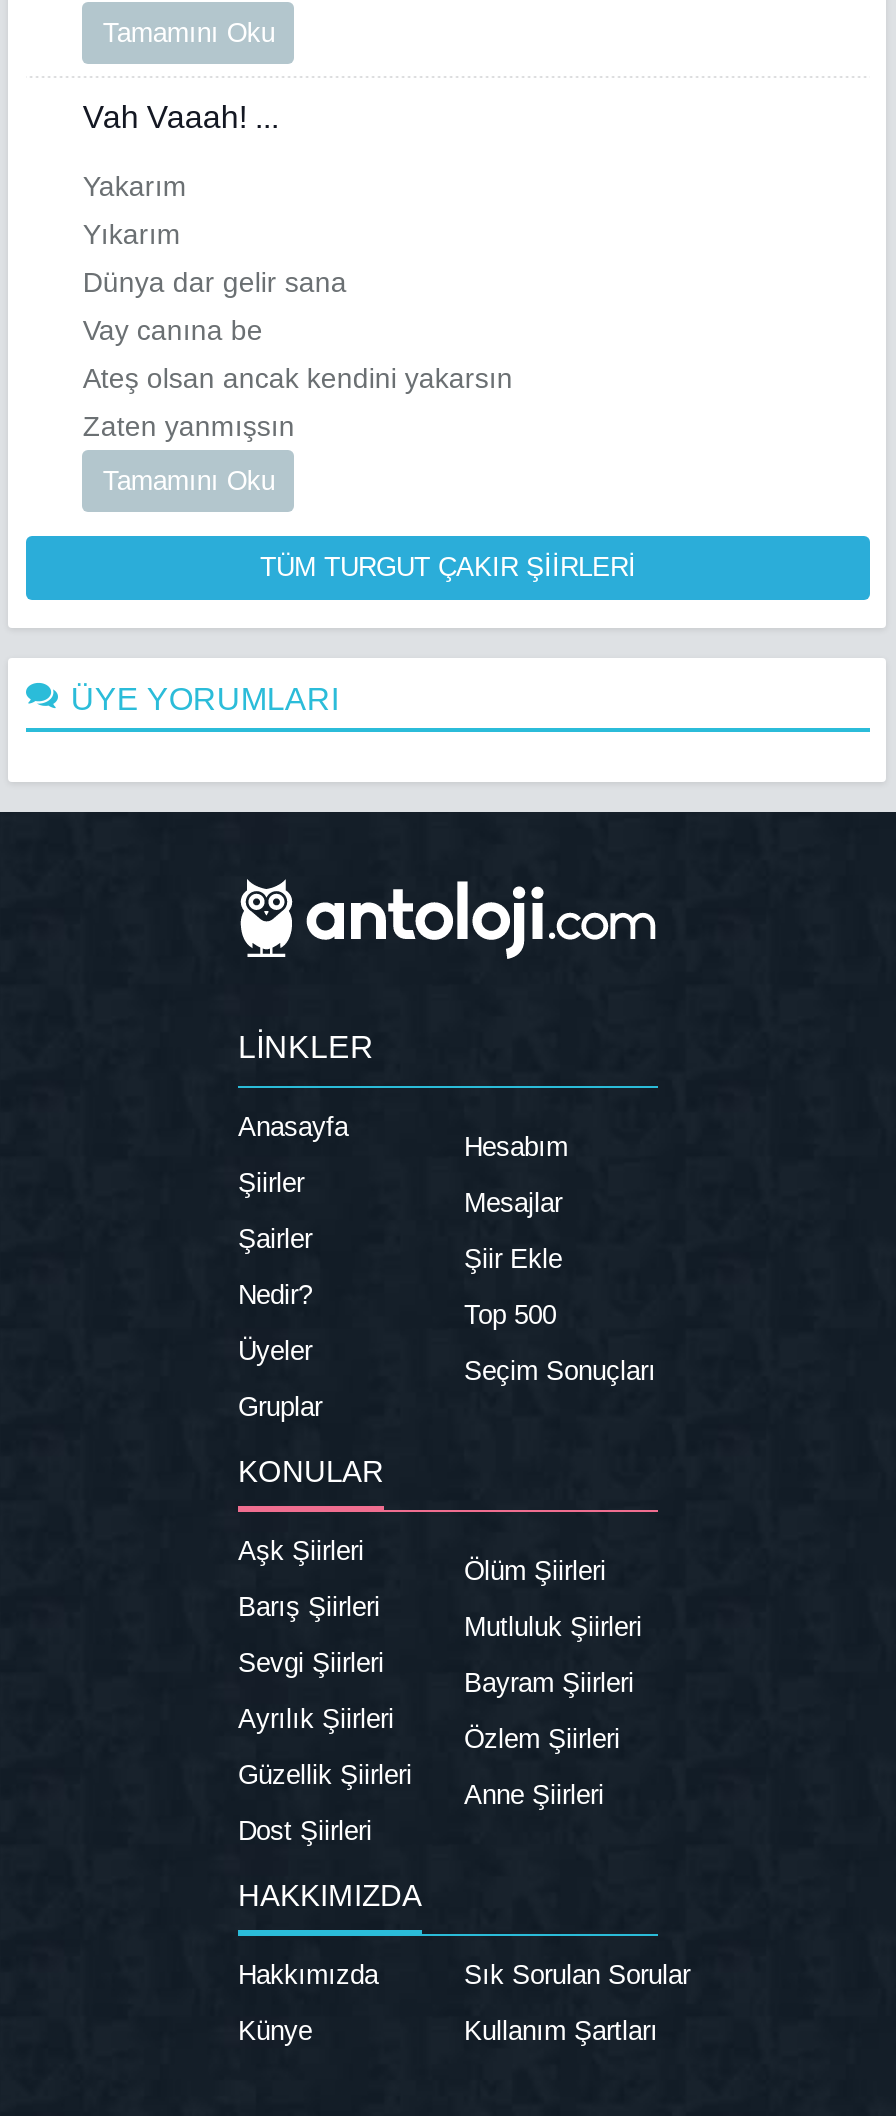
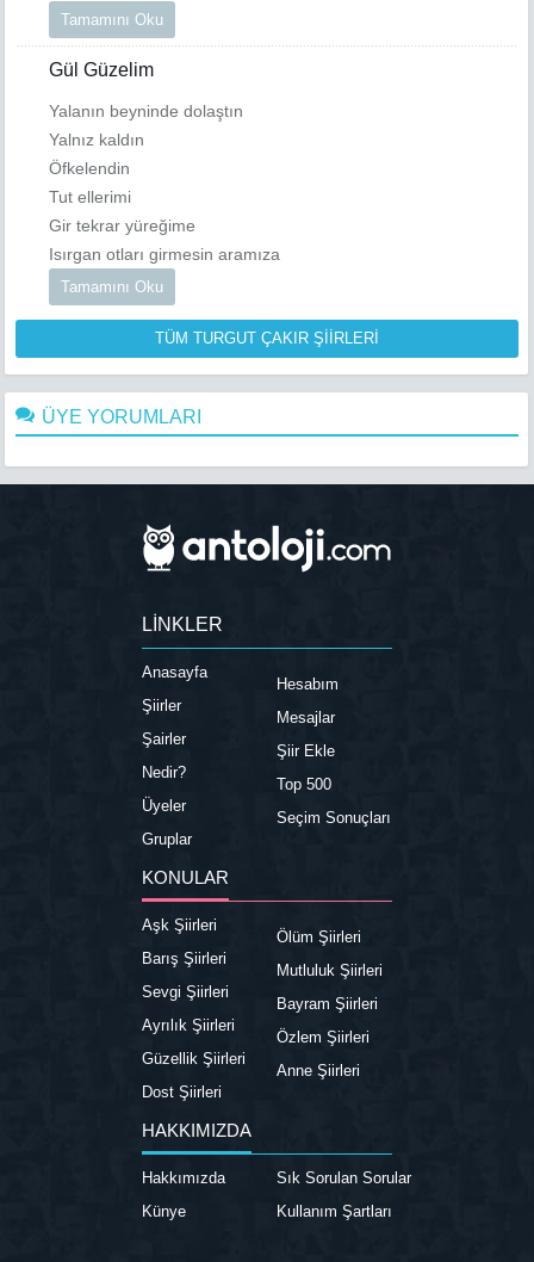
[83,100,279,134] Vah Vaaah! ... -> [49,59,154,80] Gül Güzelim
[83,170,187,202] Yakarım -> [49,101,244,120] Yalanın beyninde dolaştın
[83,218,181,250] Yıkarım -> [49,130,145,149] Yalnız kaldın
[83,266,347,298] Dünya dar gelir sana -> [49,158,130,177] Öfkelendin
[83,314,263,346] Vay canına be -> [49,187,132,206] Tut ellerimi
[83,362,513,394] Ateş olsan ancak kendini yakarsın -> [49,216,196,235] Gir tekrar yüreğime
[83,410,295,442] Zaten yanmışsın -> [49,244,281,263] Isırgan otları girmesin aramıza

